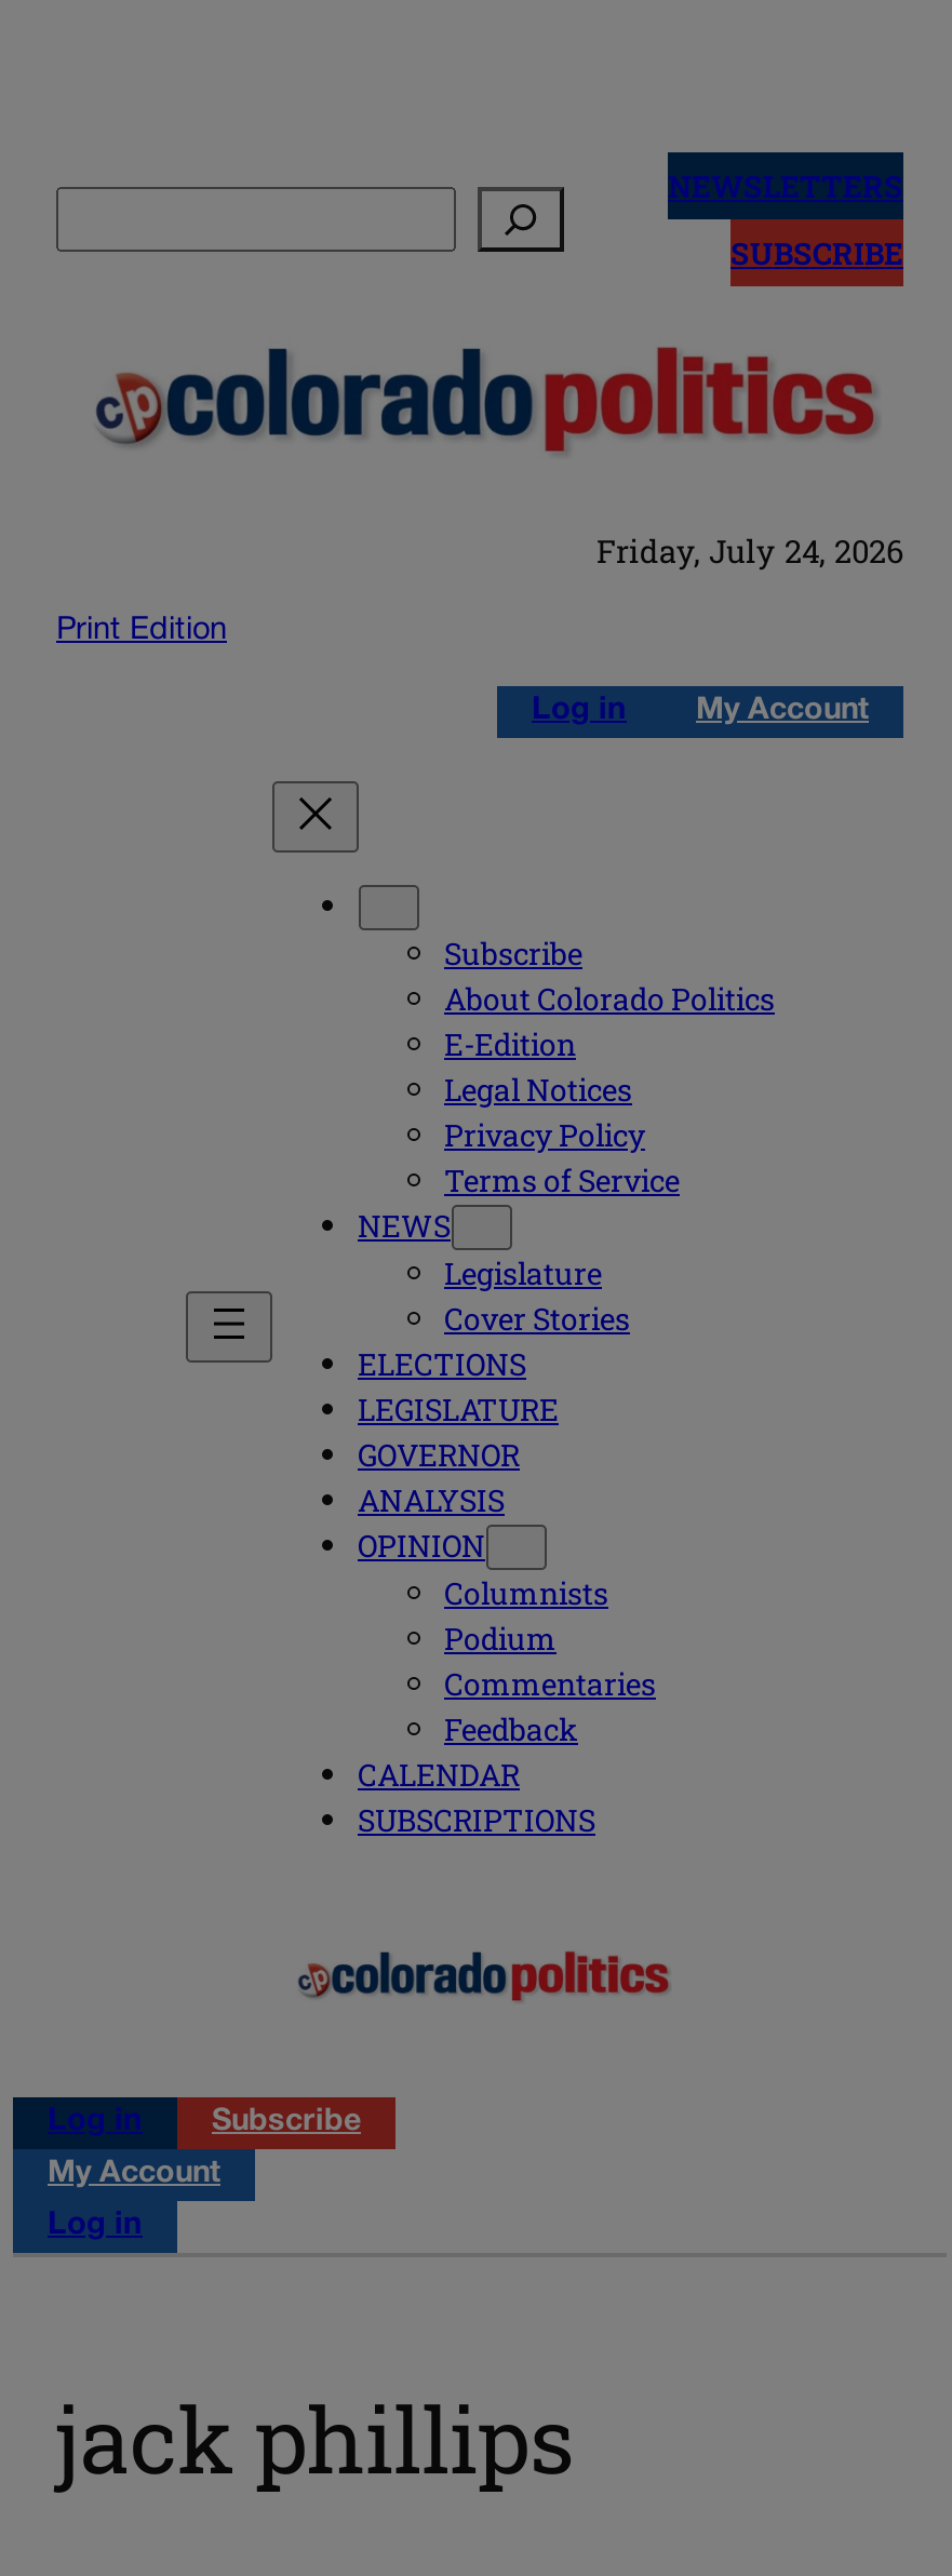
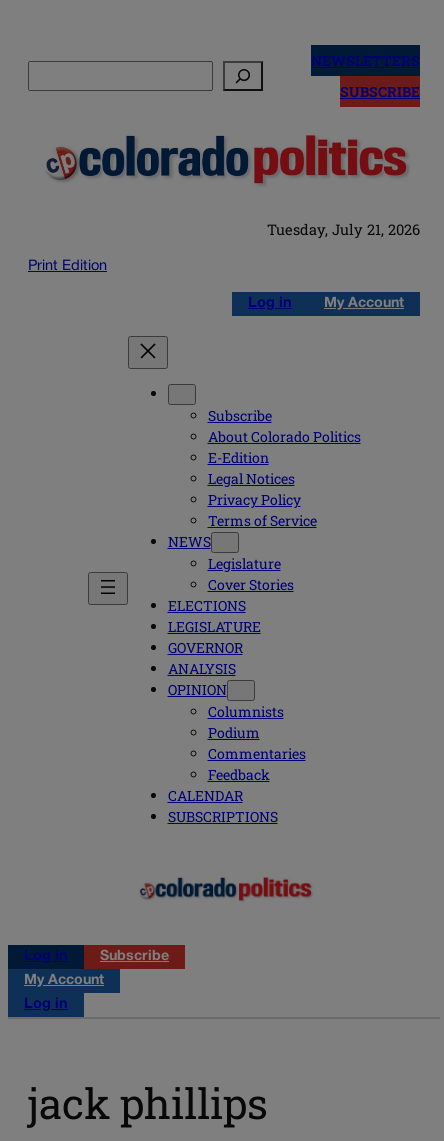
[596,531,903,572] Friday, July 24, 2026 -> [267,220,420,239] Tuesday, July 21, 2026

